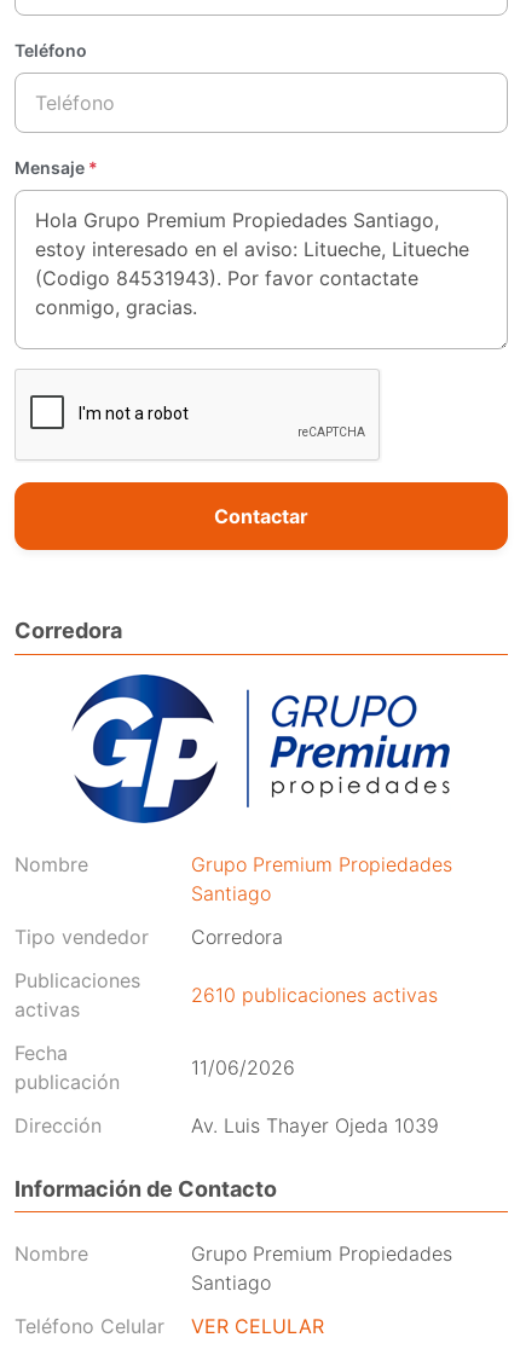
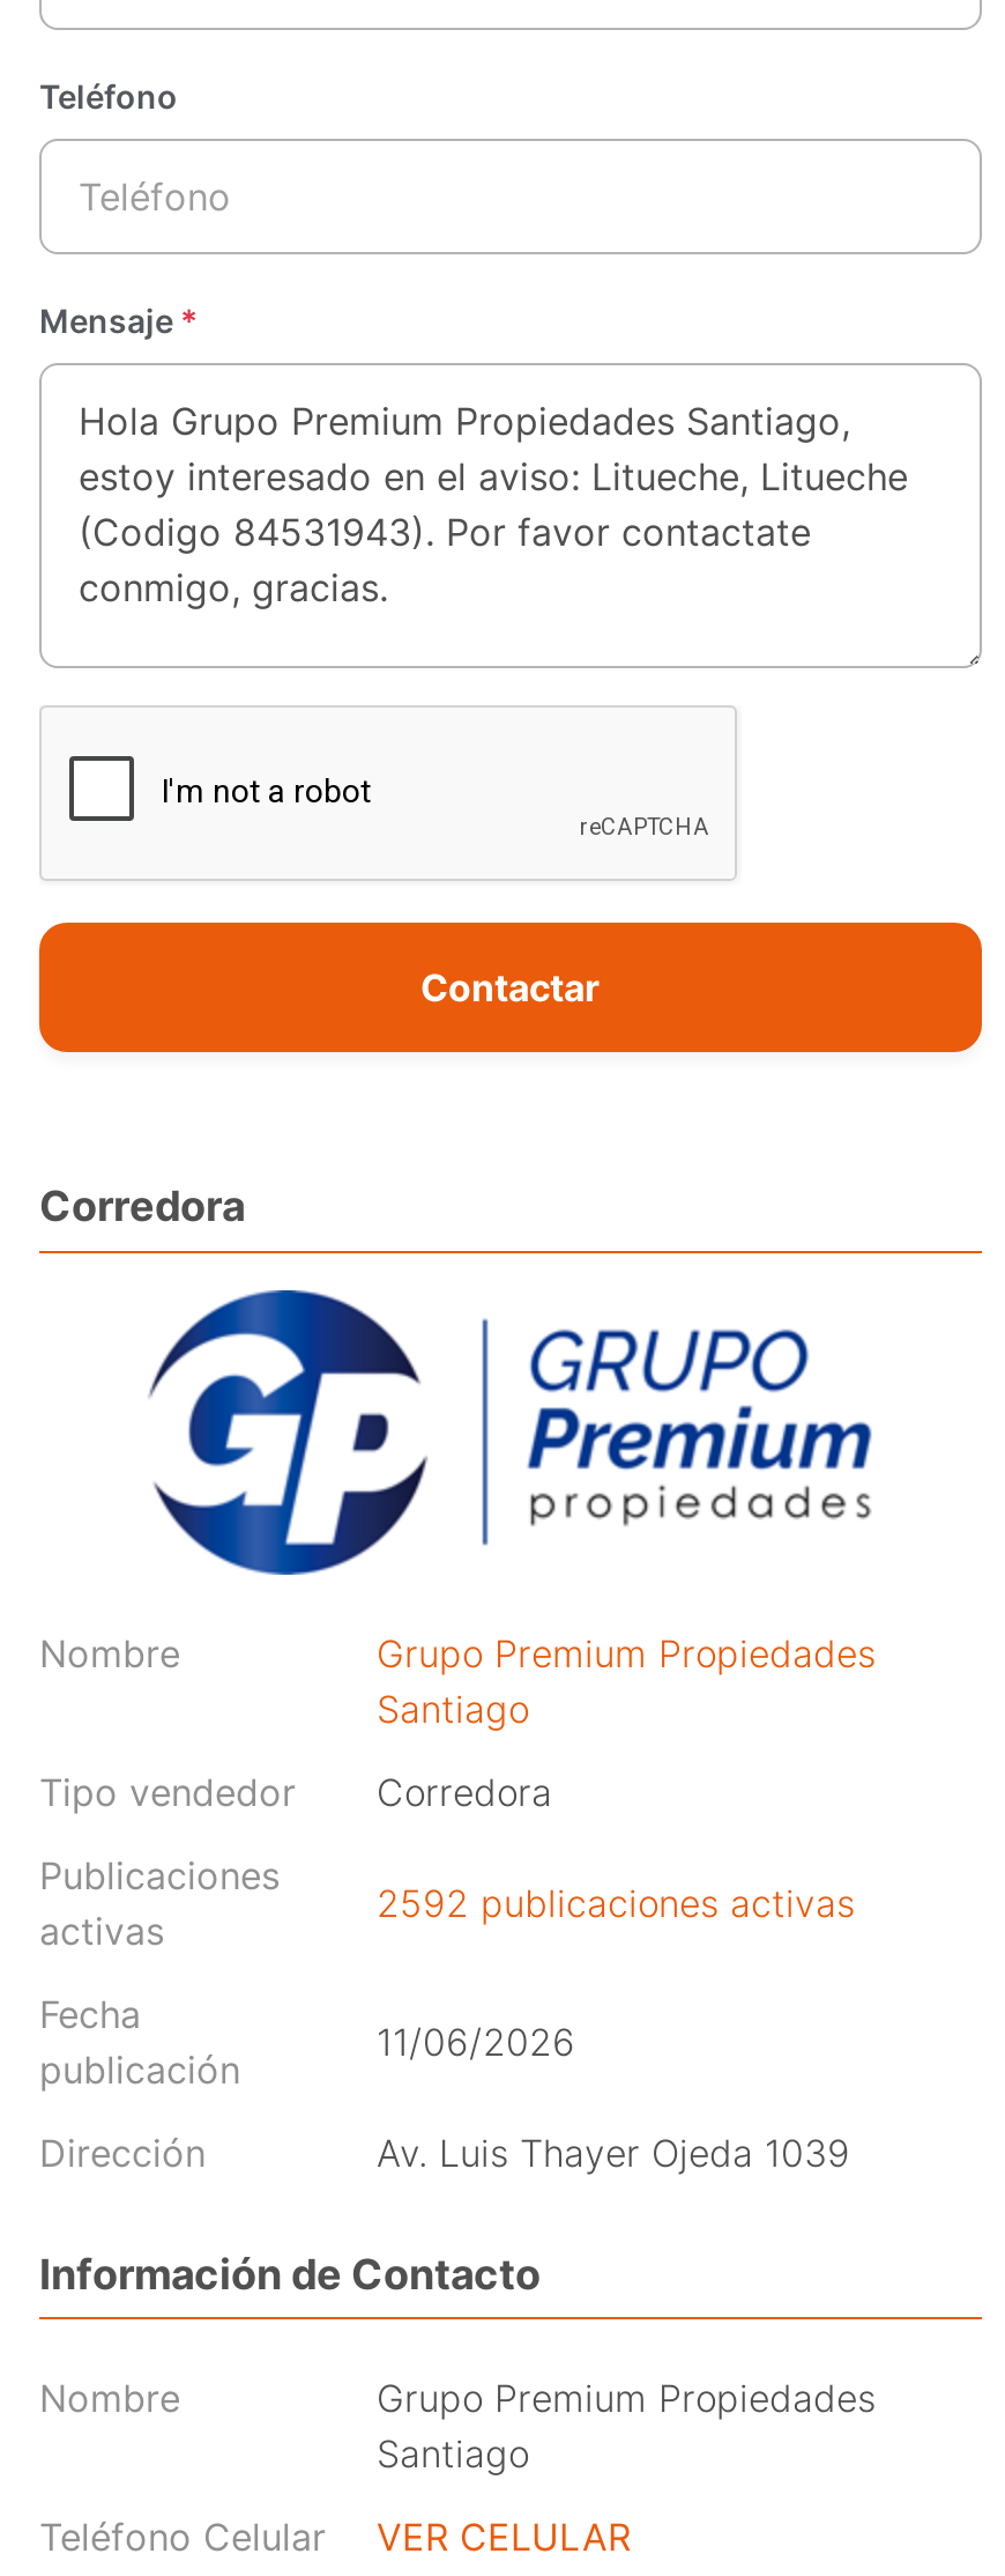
[191,982,438,1006] 2610 publicaciones activas -> [377,1879,855,1925] 2592 publicaciones activas

